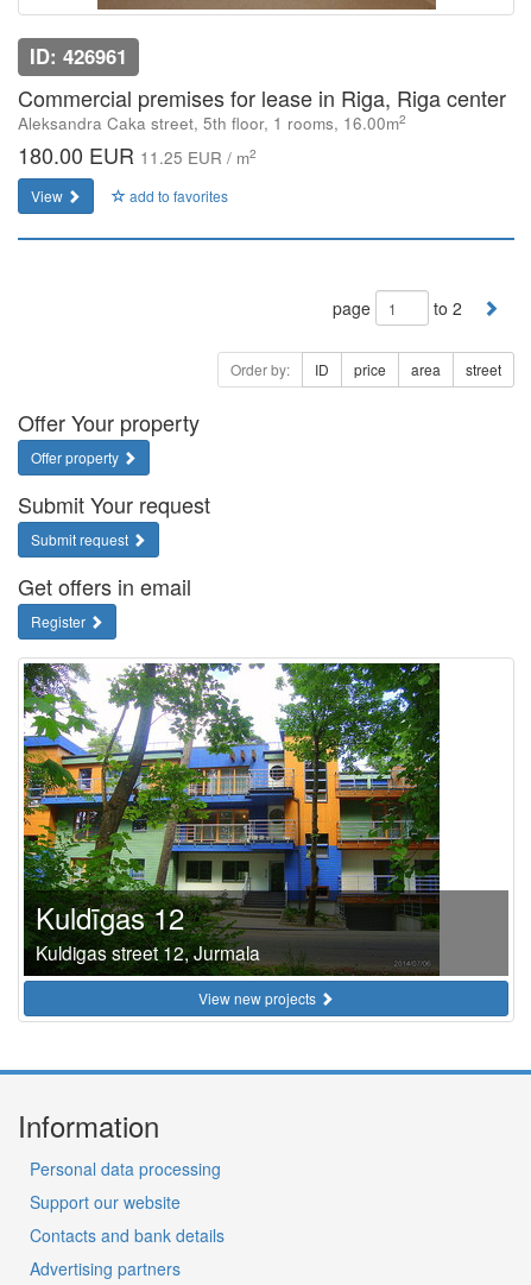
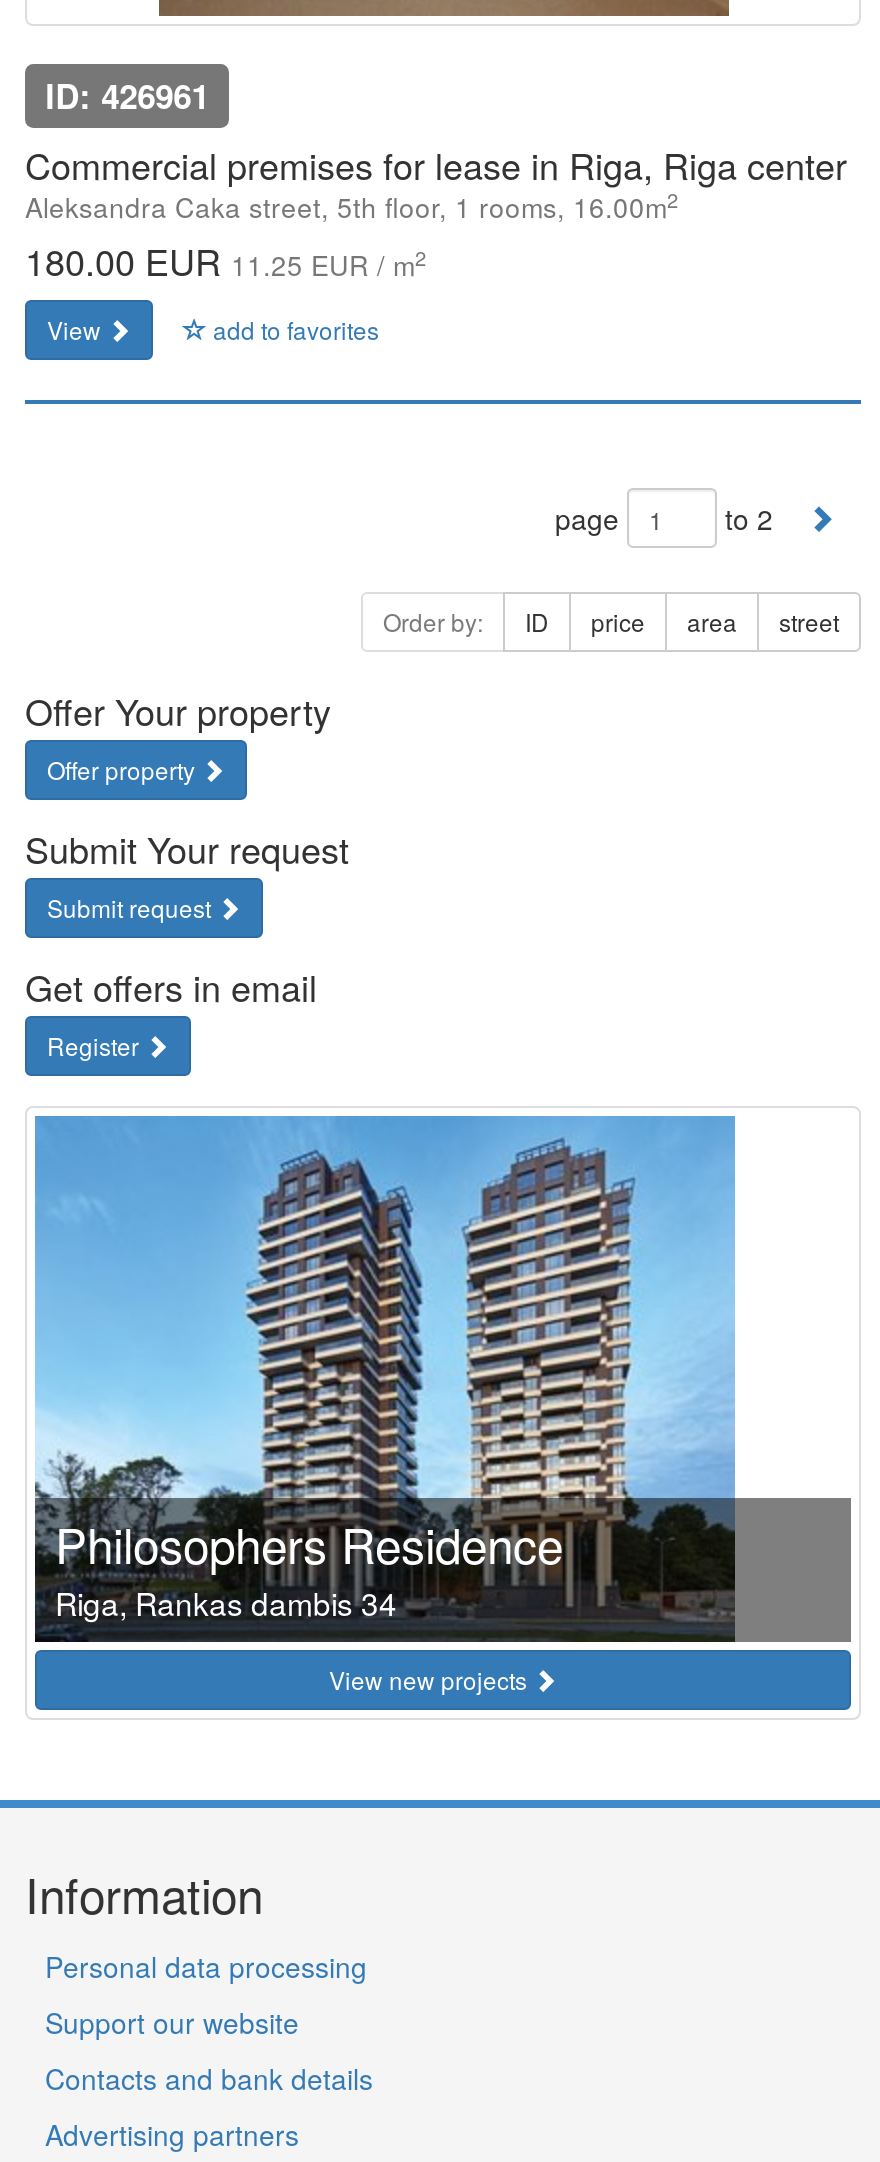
[23,662,441,976] [image] | Kuldīgas 12 | Kuldigas street 12, Jurmala -> [33,1114,737,1642] [image] | Philosophers Residence | Riga, Rankas dambis 34

